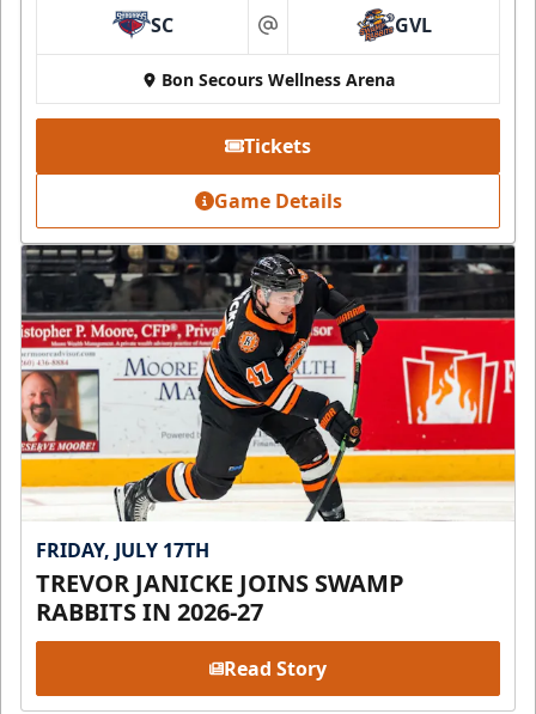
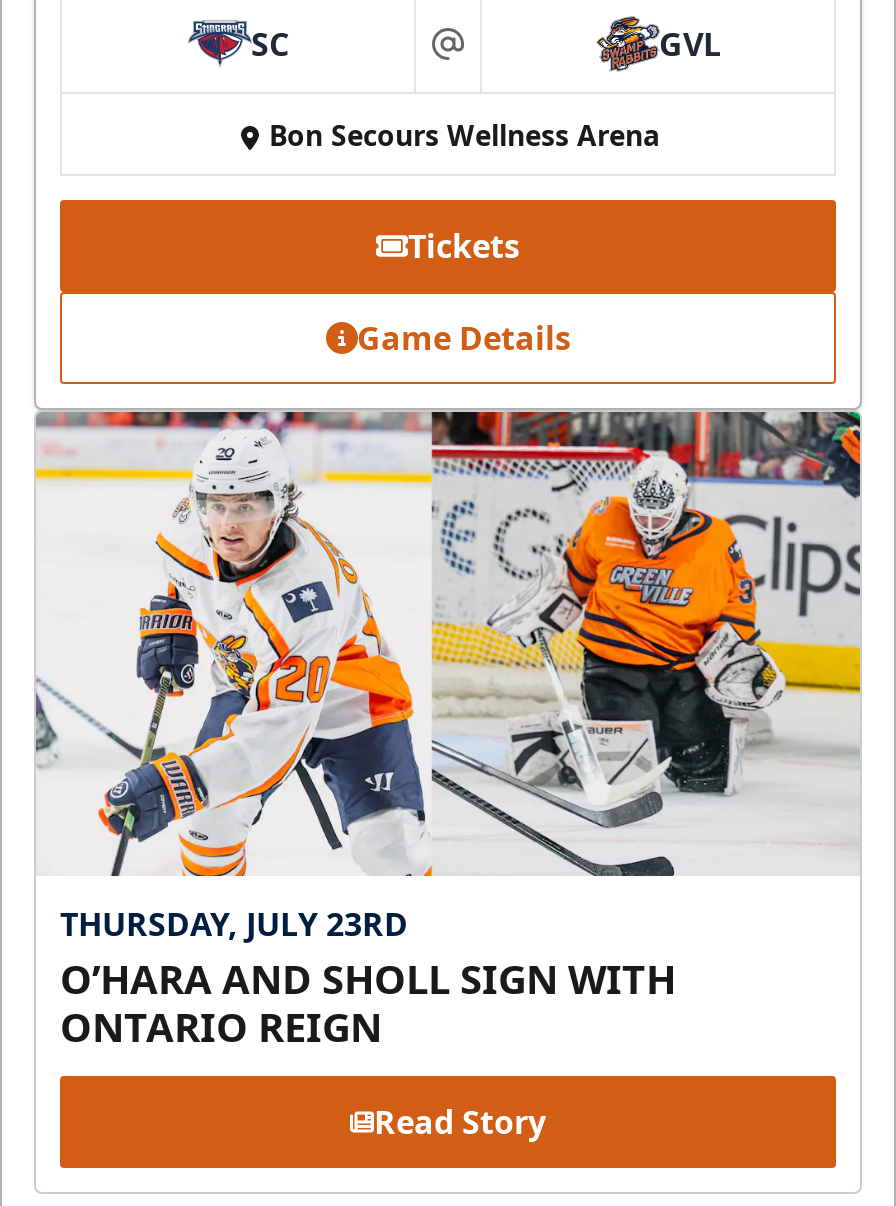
[20,244,516,628] [image] | FRIDAY, JULY 17TH | TREVOR JANICKE JOINS SWAMP | RABBITS IN 2026-27 -> [34,409,862,1054] [image] | THURSDAY, JULY 23RD | O’HARA AND SHOLL SIGN WITH | ONTARIO REIGN

